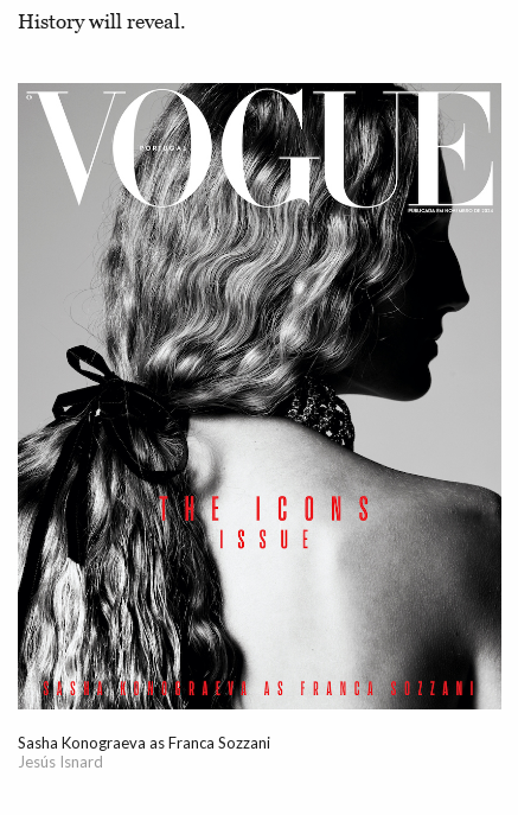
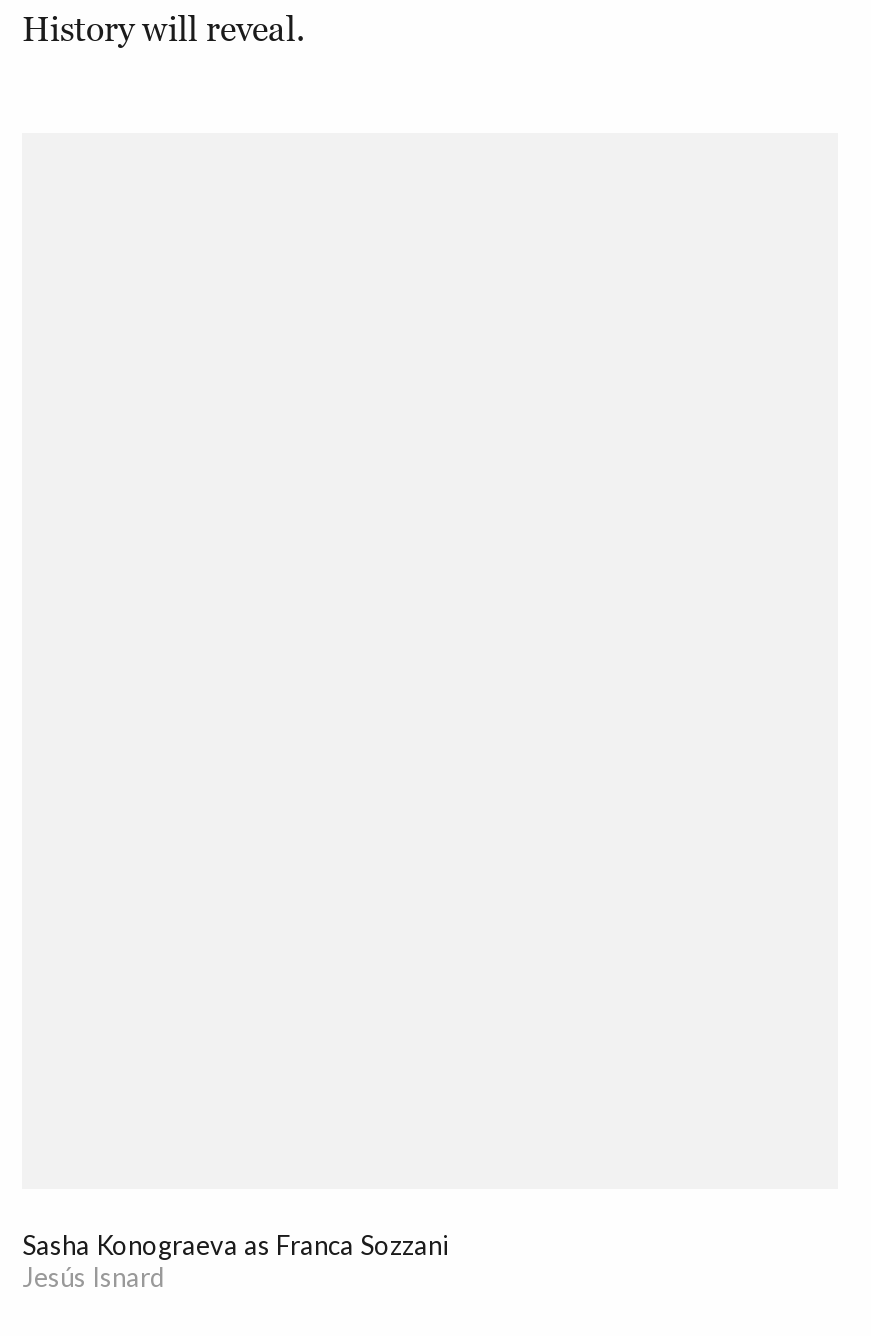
[17,82,503,711] [image] -> none

